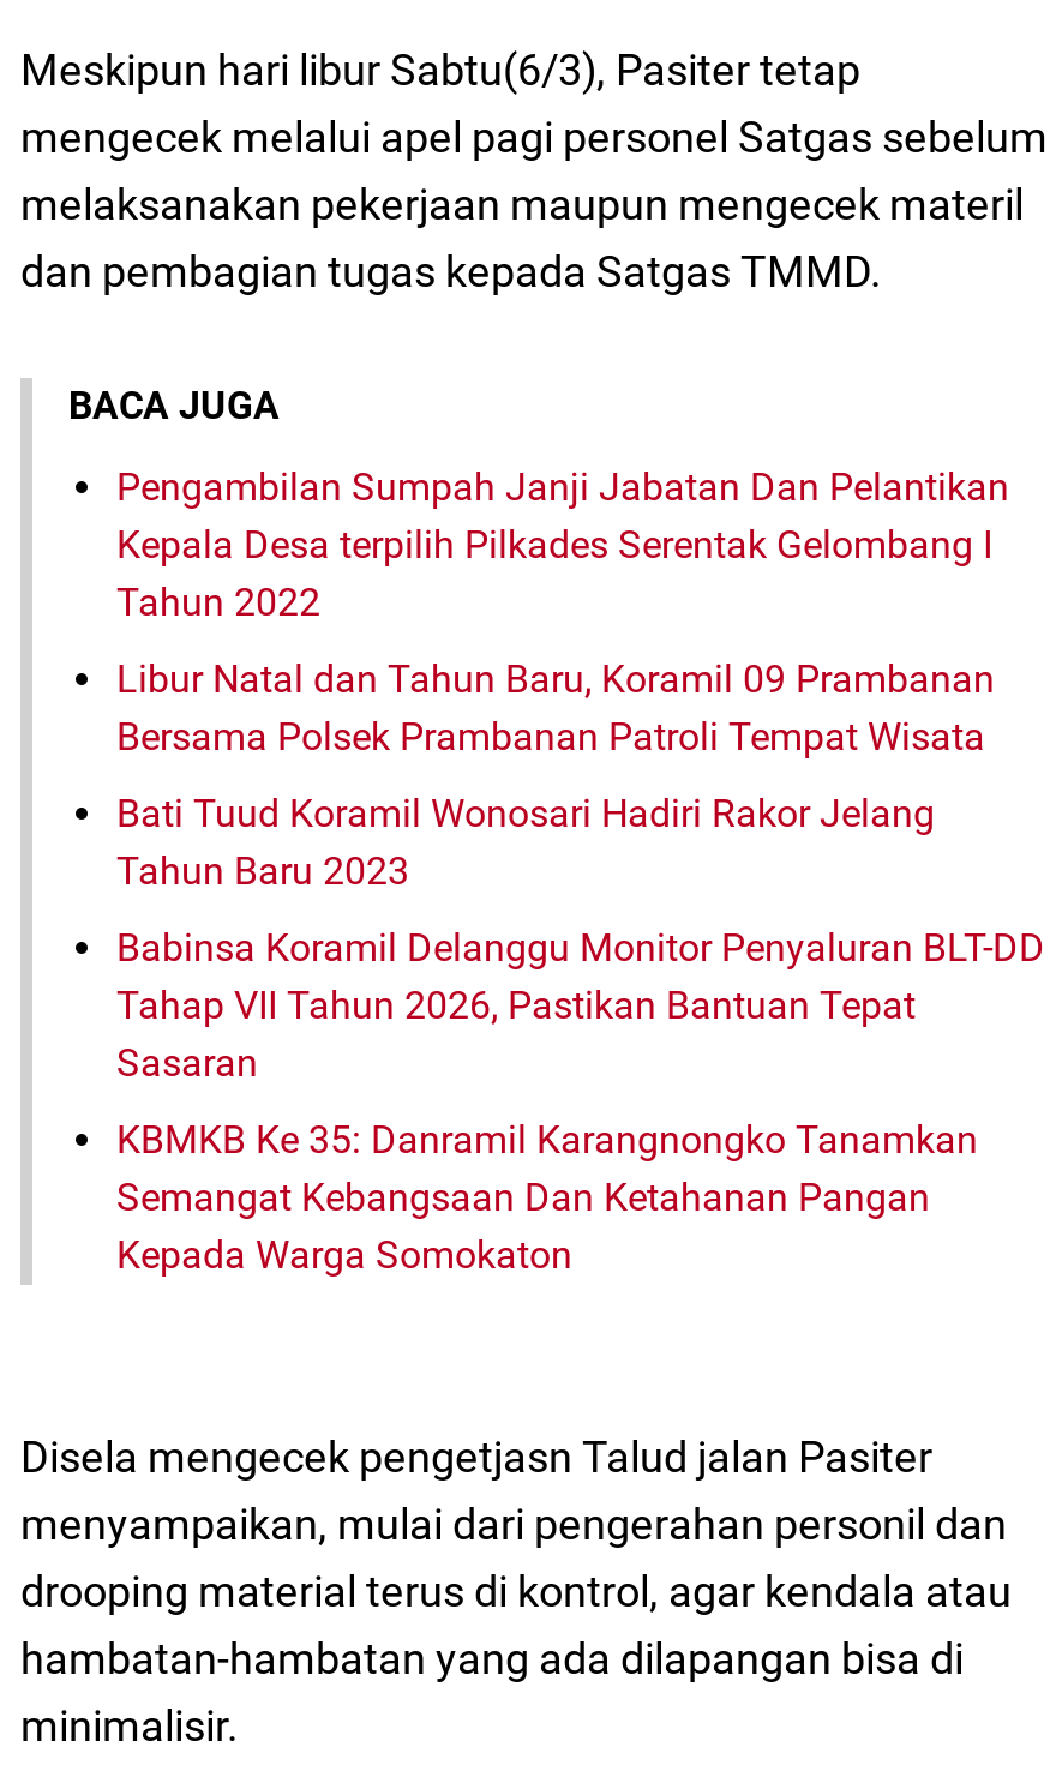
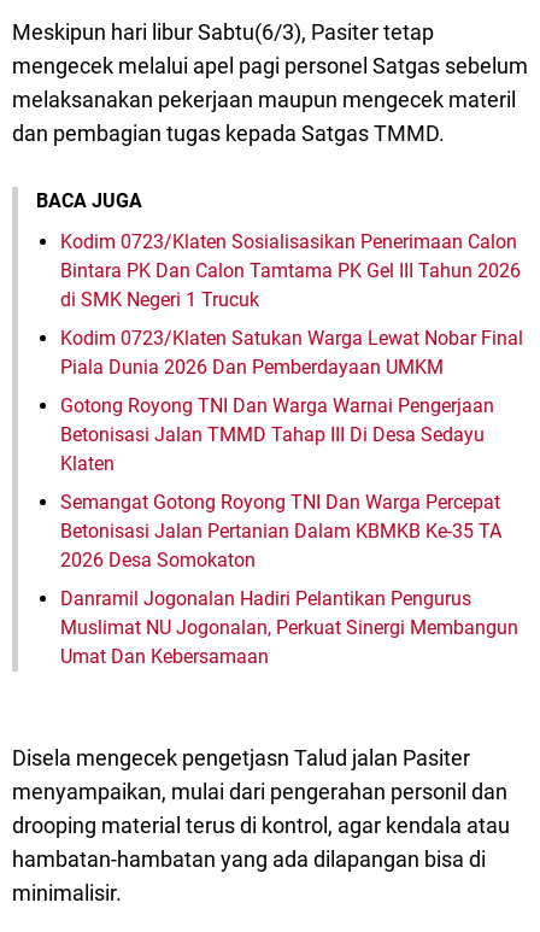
[116,464,1009,624] Pengambilan Sumpah Janji Jabatan Dan Pelantikan | Kepala Desa terpilih Pilkades Serentak Gelombang I | Tahun 2022 -> [60,230,521,311] Kodim 0723/Klaten Sosialisasikan Penerimaan Calon | Bintara PK Dan Calon Tamtama PK Gel III Tahun 2026 | di SMK Negeri 1 Trucuk
[116,656,995,759] Libur Natal dan Tahun Baru, Koramil 09 Prambanan | Bersama Polsek Prambanan Patroli Tempat Wisata -> [60,326,523,378] Kodim 0723/Klaten Satukan Warga Lewat Nobar Final | Piala Dunia 2026 Dan Pemberdayaan UMKM
[116,790,935,893] Bati Tuud Koramil Wonosari Hadiri Rakor Jelang | Tahun Baru 2023 -> [60,394,494,475] Gotong Royong TNI Dan Warga Warnai Pengerjaan | Betonisasi Jalan TMMD Tahap III Di Desa Sedayu | Klaten
[116,924,1045,1085] Babinsa Koramil Delanggu Monitor Penyaluran BLT-DD | Tahap VII Tahun 2026, Pastikan Bantuan Tepat | Sasaran -> [60,490,501,571] Semangat Gotong Royong TNI Dan Warga Percepat | Betonisasi Jalan Pertanian Dalam KBMKB Ke-35 TA | 2026 Desa Somokaton
[116,1116,978,1277] KBMKB Ke 35: Danramil Karangnongko Tanamkan | Semangat Kebangsaan Dan Ketahanan Pangan | Kepada Warga Somokaton -> [60,587,518,668] Danramil Jogonalan Hadiri Pelantikan Pengurus | Muslimat NU Jogonalan, Perkuat Sinergi Membangun | Umat Dan Kebersamaan

